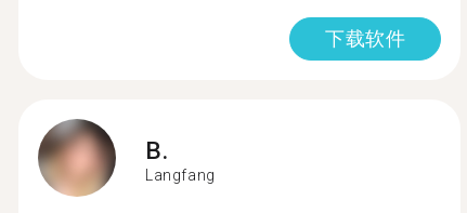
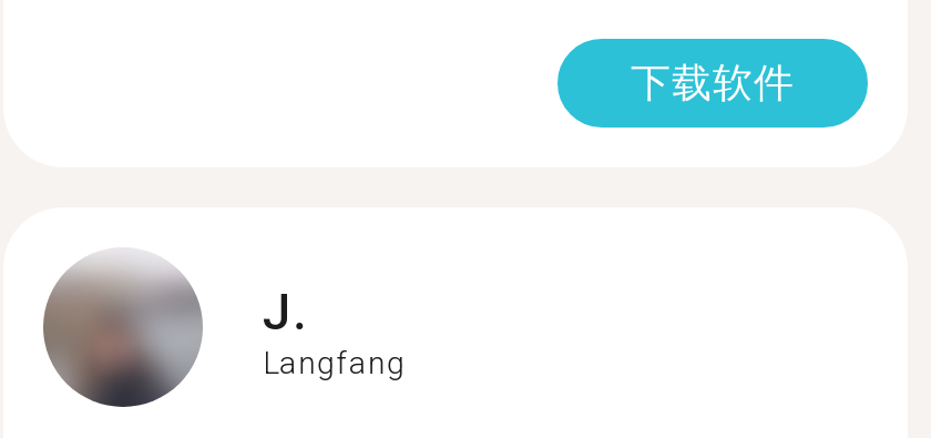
[40,119,168,197] [image] | B. -> [50,249,305,409] [image] | J.

